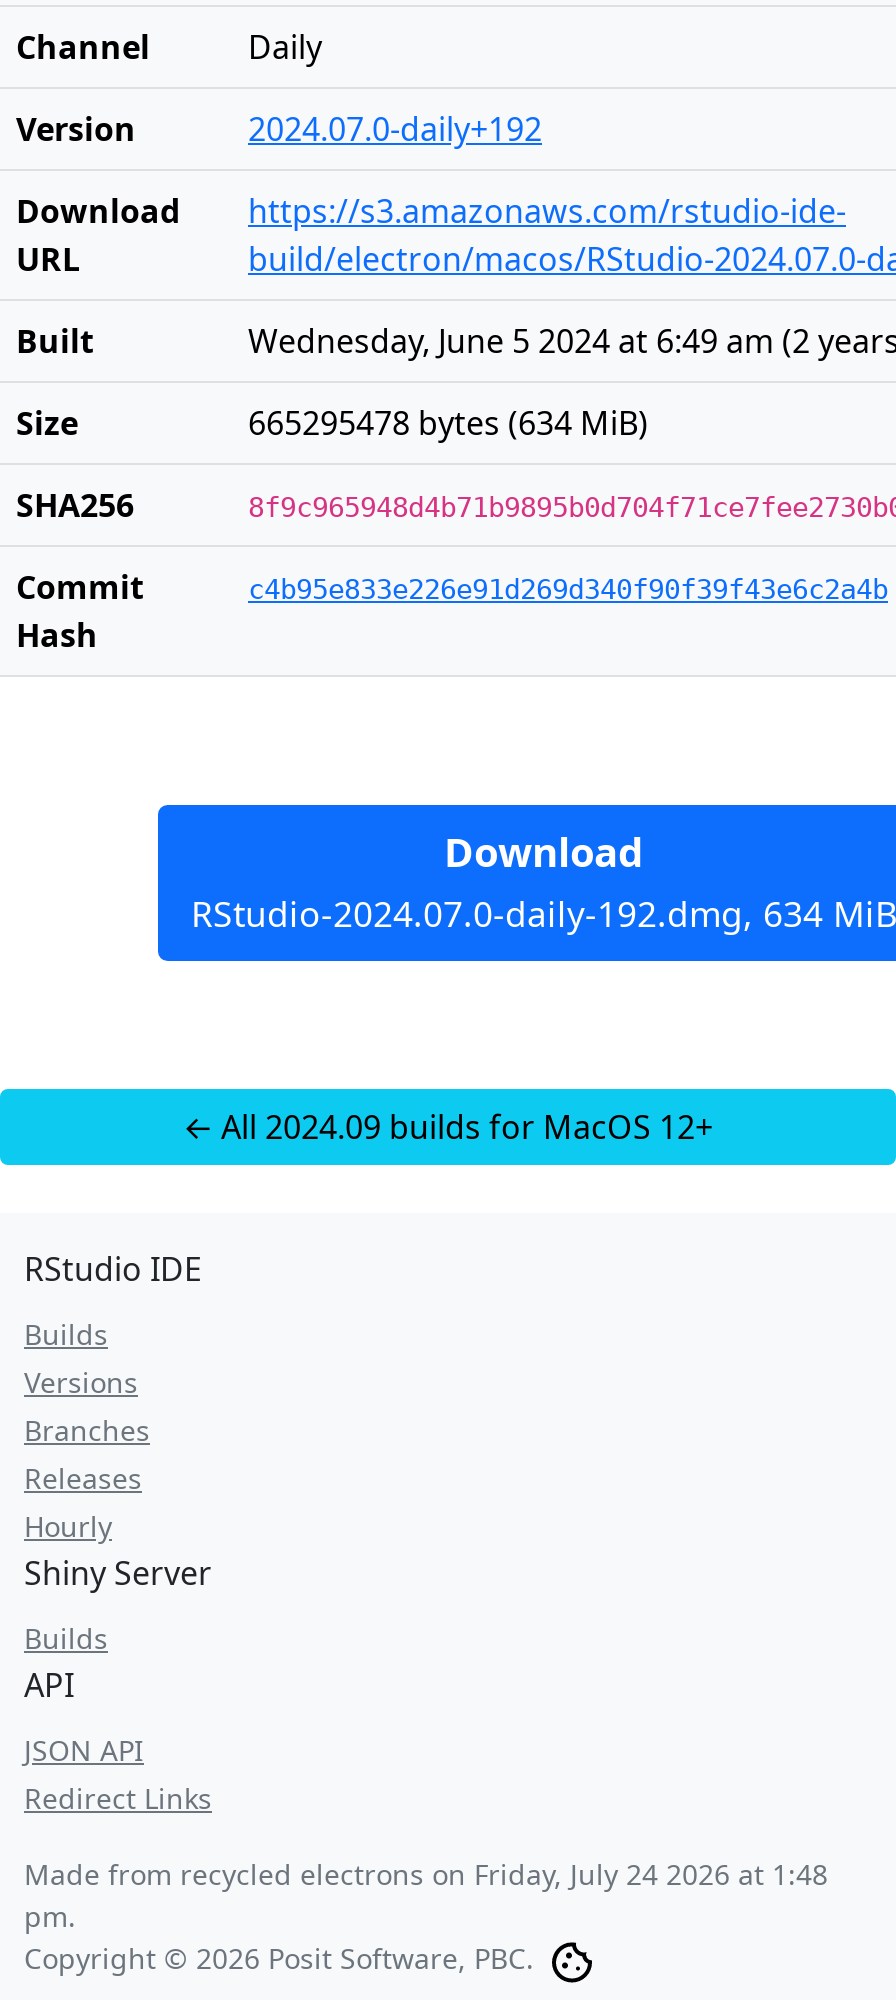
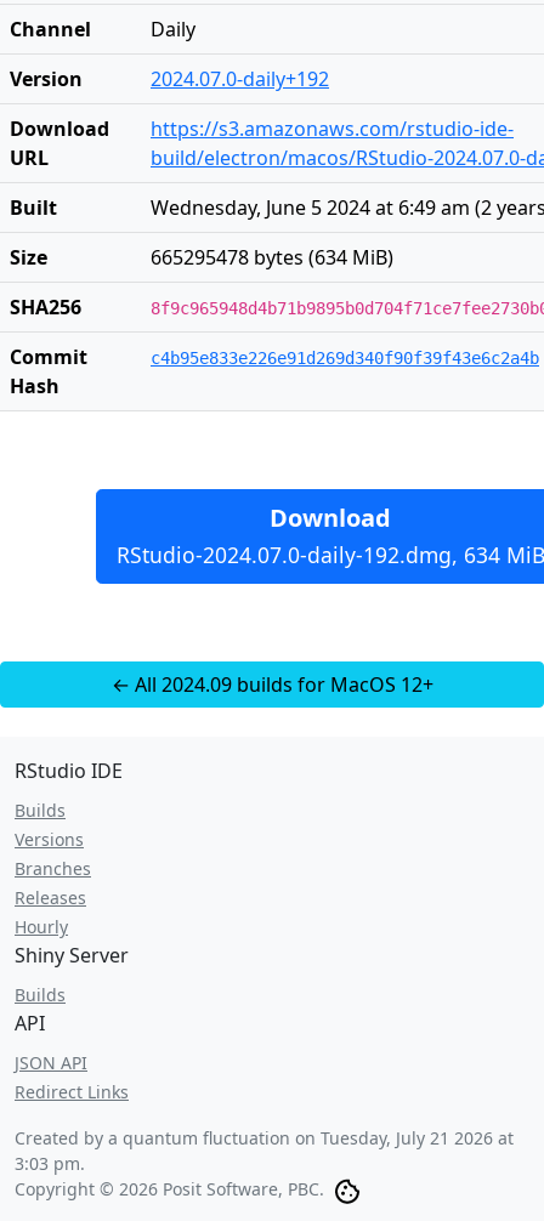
[24,1855,828,1935] Made from recycled electrons on Friday, July 24 2026 at 1:48 | pm. -> [15,1126,514,1175] Created by a quantum fluctuation on Tuesday, July 21 2026 at | 3:03 pm.

